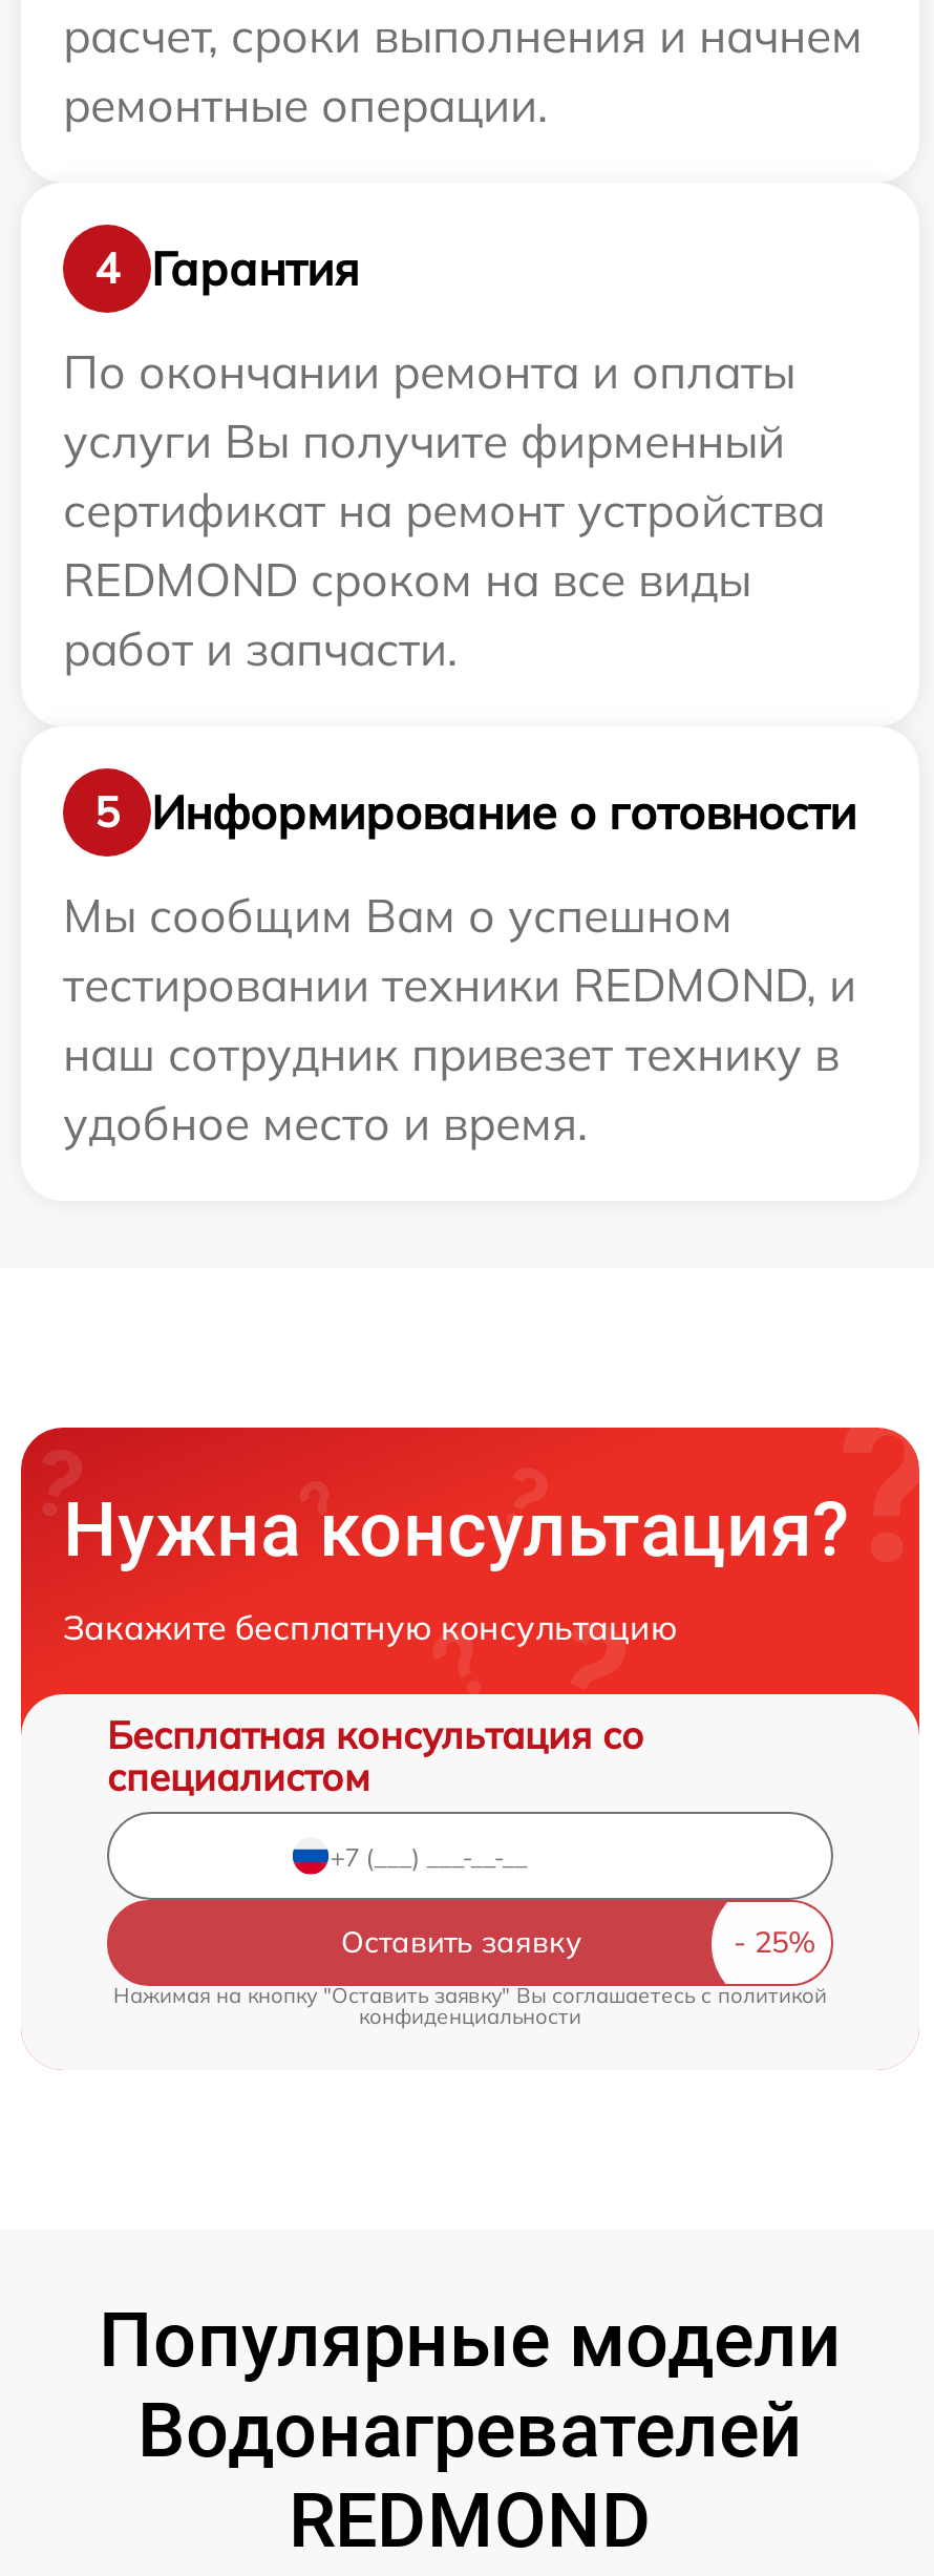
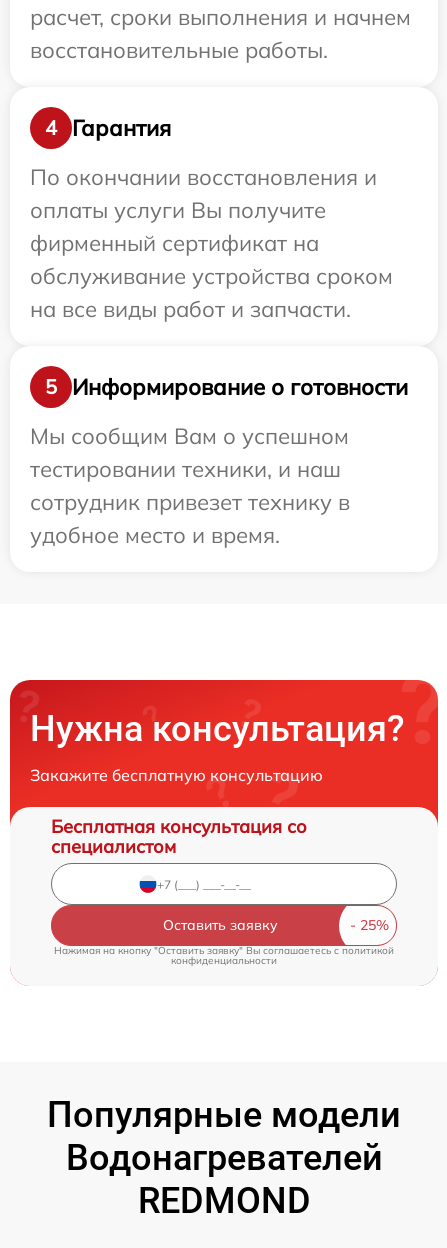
[63,76,548,135] ремонтные операции. -> [30,36,328,64] восстановительные работы.
[63,343,825,679] По окончании ремонта и оплаты | услуги Вы получите фирменный | сертификат на ремонт устройства | REDMOND сроком на все виды | работ и запчасти. -> [30,163,393,323] По окончании восстановления и | оплаты услуги Вы получите | фирменный сертификат на | обслуживание устройства сроком | на все виды работ и запчасти.
[63,956,856,1084] тестировании техники REDMOND, и | наш сотрудник привезет технику в -> [30,455,350,516] тестировании техники, и наш | сотрудник привезет технику в

